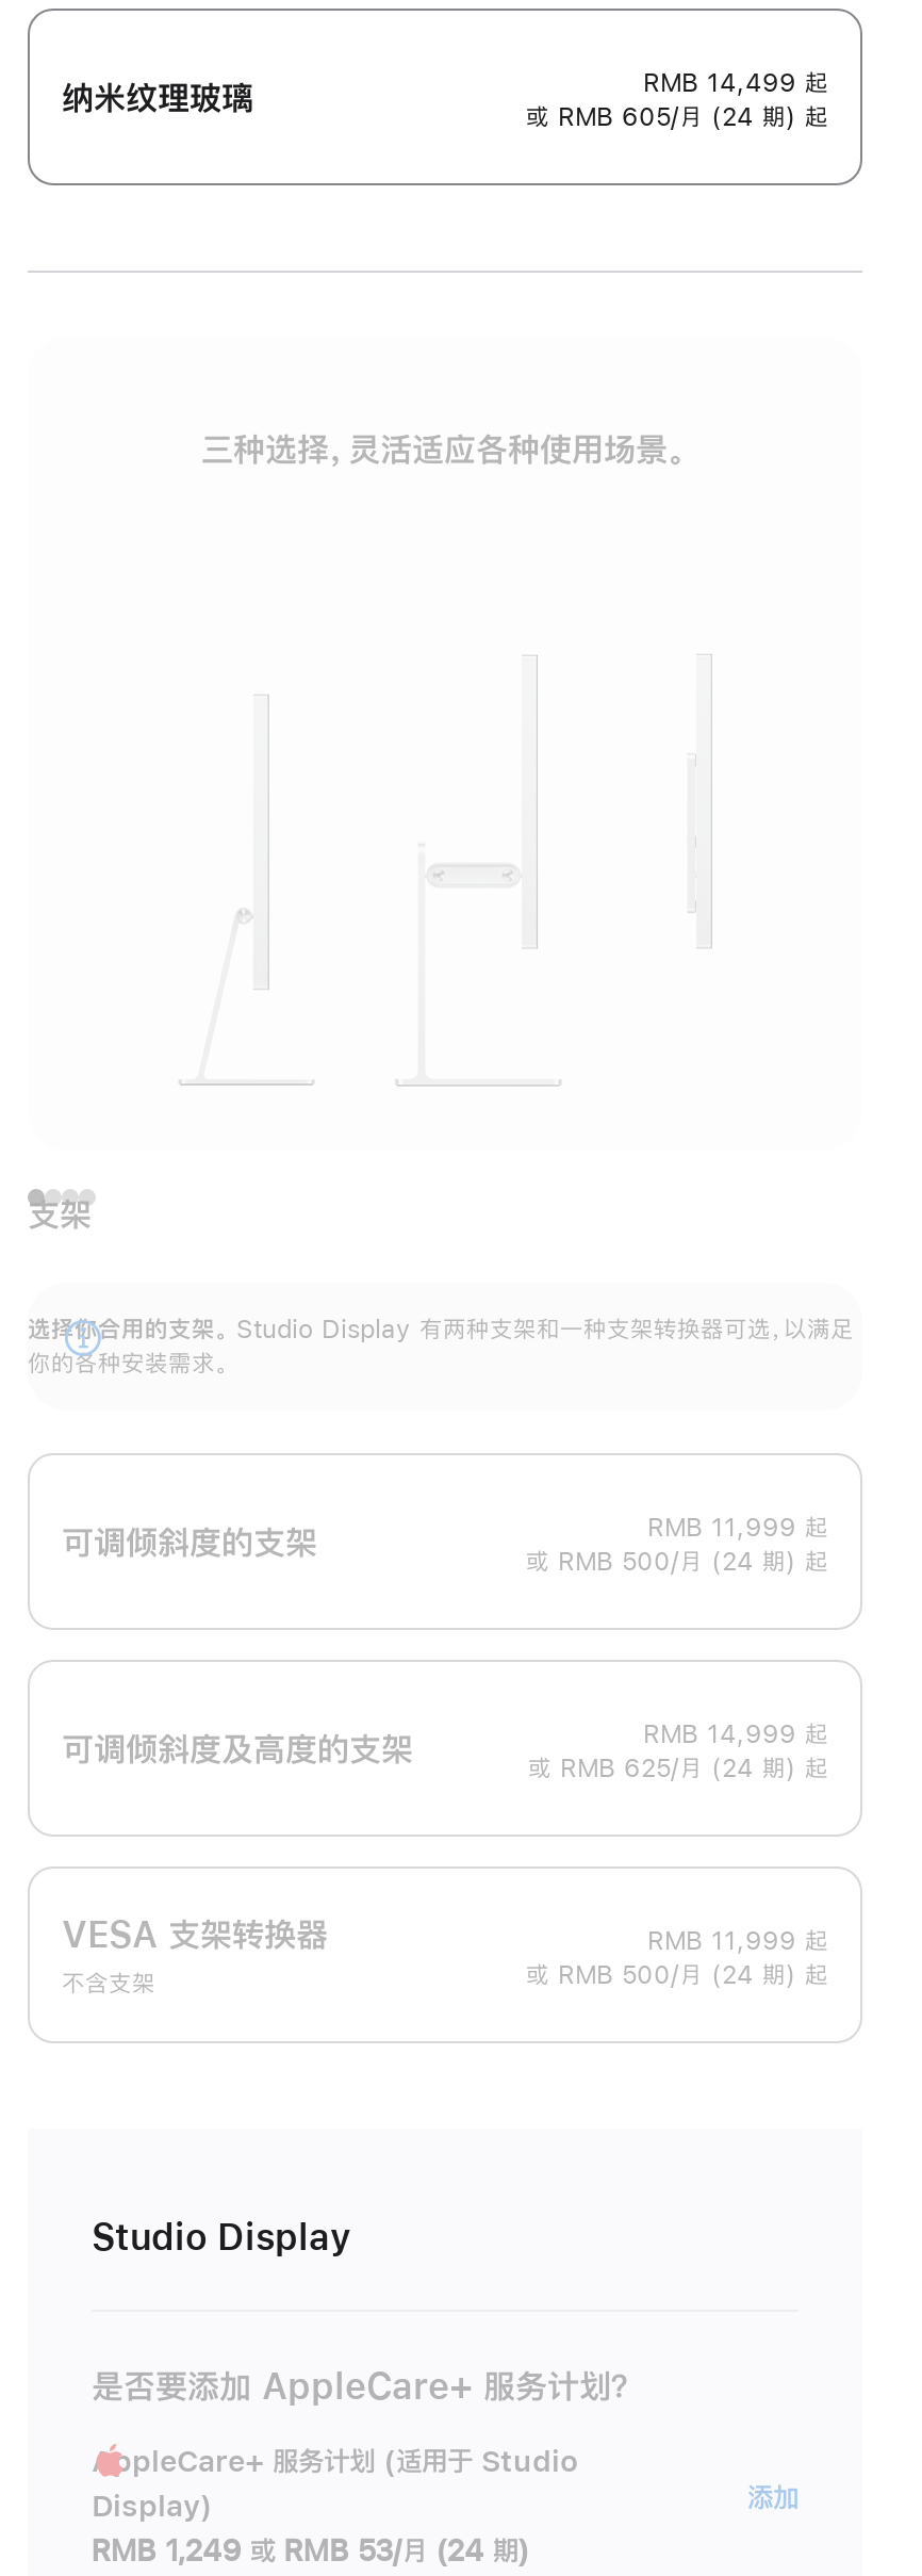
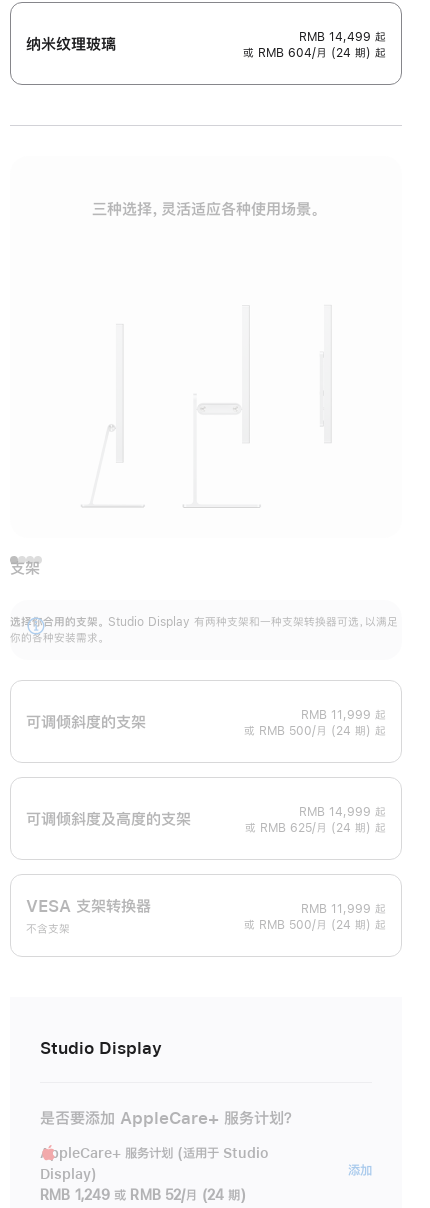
[526,105,828,130] 或 RMB 605/月 (24 期) 起 -> [243,47,386,59] 或 RMB 604/月 (24 期) 起
[92,2536,530,2566] RMB 1,249 或 RMB 53/月 (24 期) -> [40,1188,246,1202] RMB 1,249 或 RMB 52/月 (24 期)

